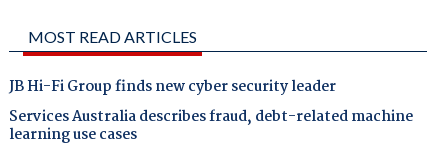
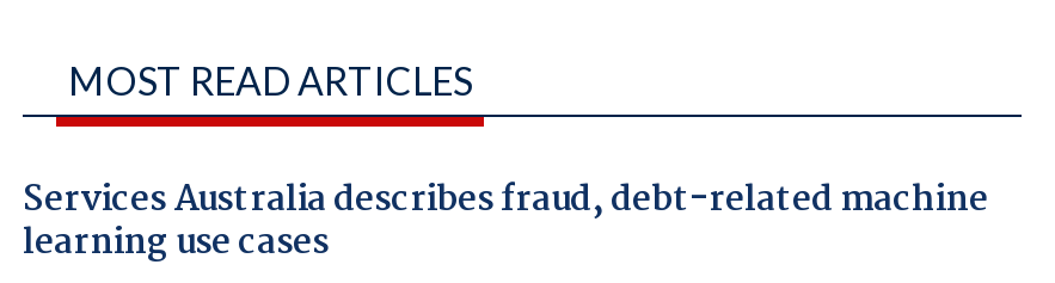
[9,75,336,99] JB Hi-Fi Group finds new cyber security leader -> none

